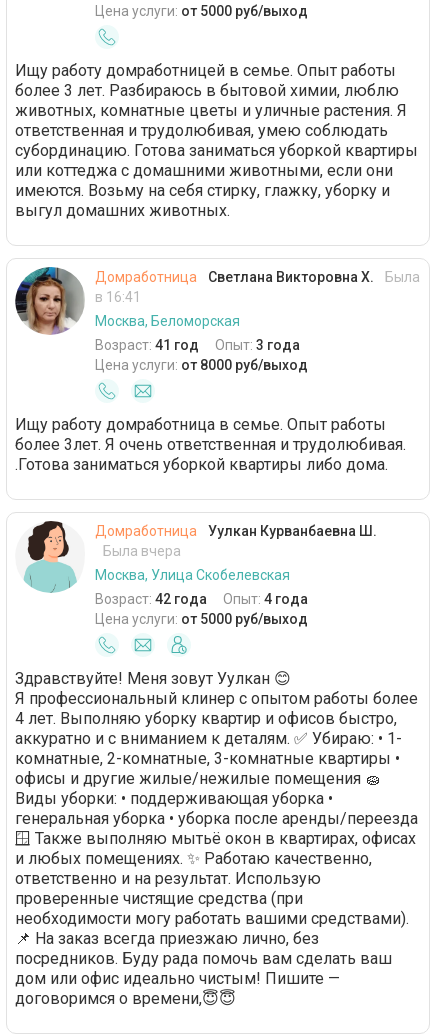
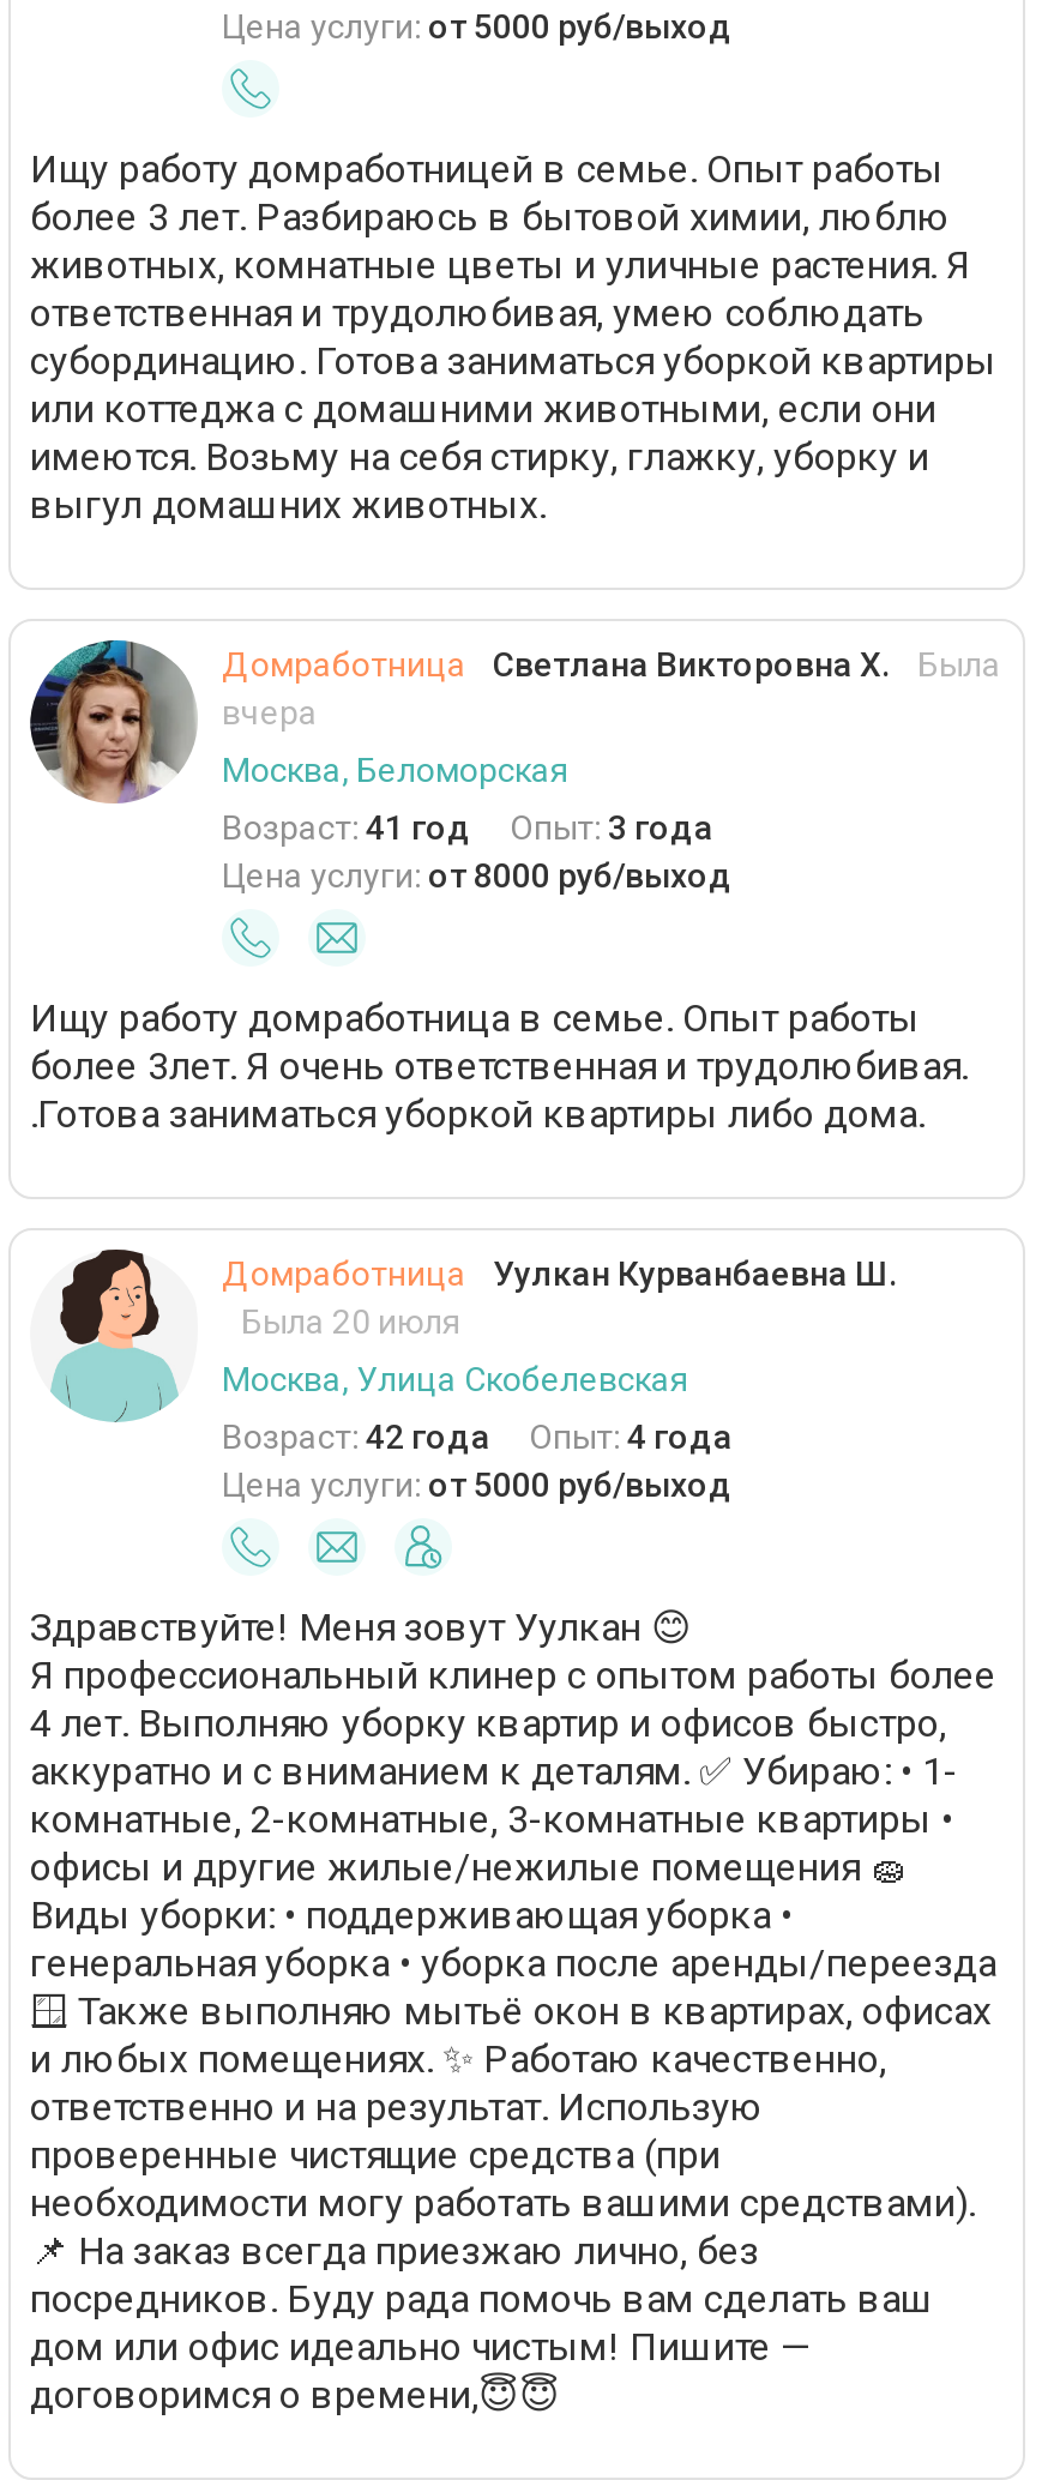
[95,289,141,305] в 16:41 -> [222,693,318,732] вчера
[103,543,181,559] Была вчера -> [241,1302,462,1341] Была 20 июля

